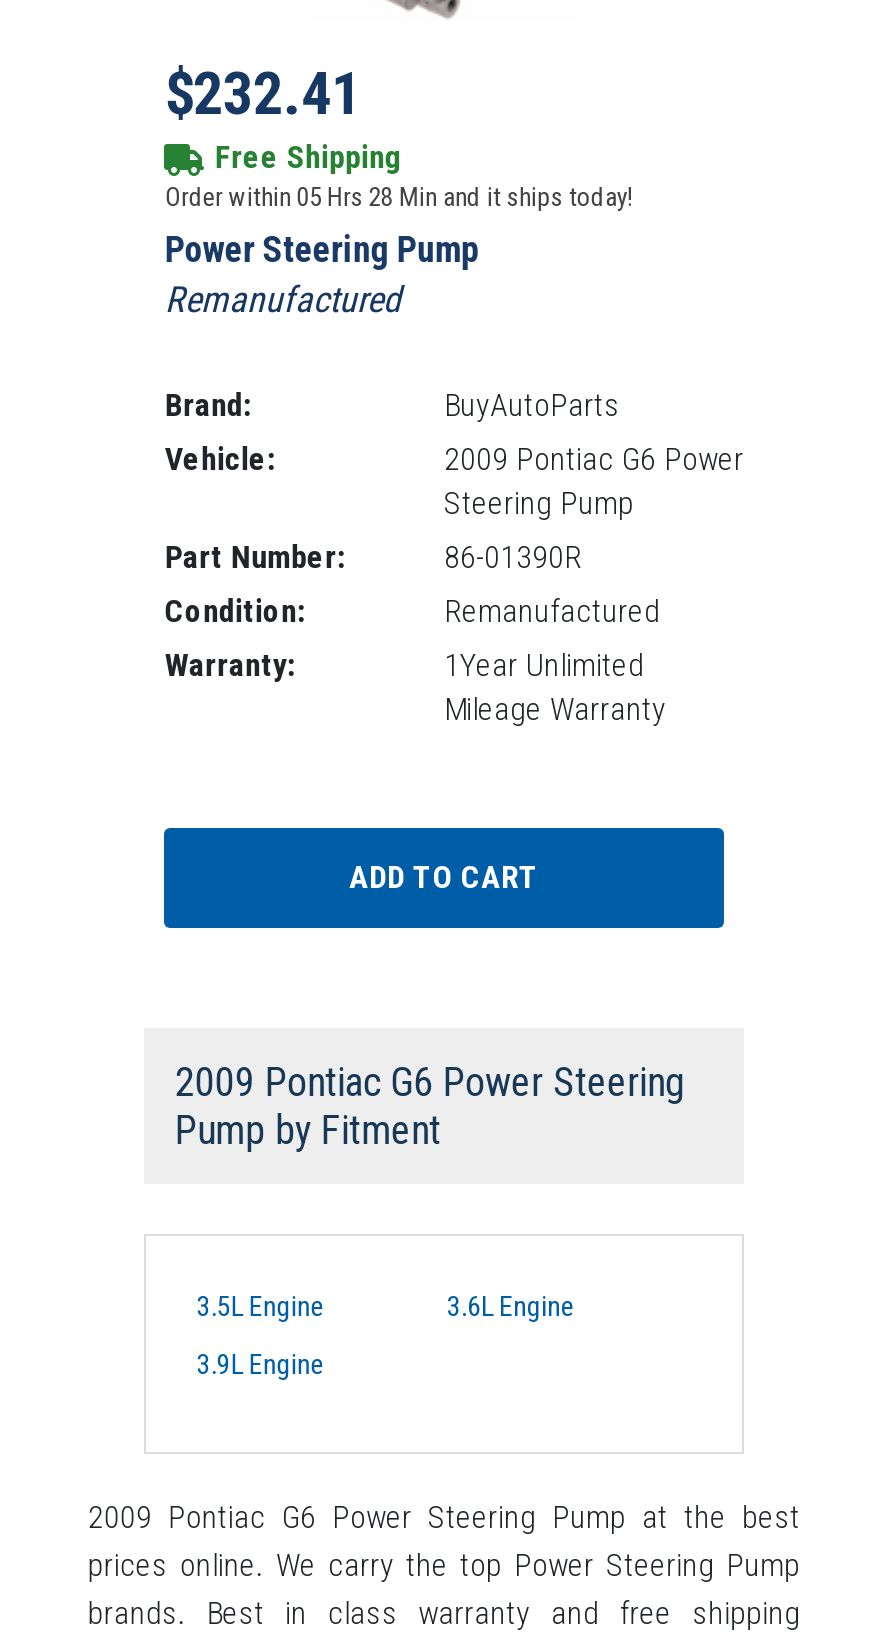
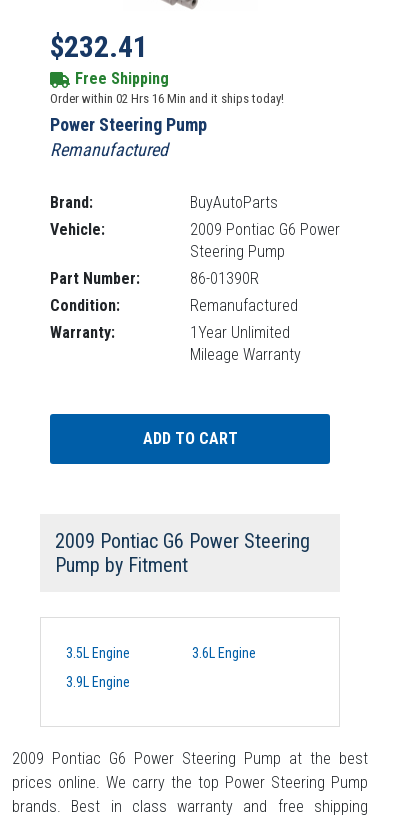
[165,182,633,212] Order within 05 Hrs 28 Min and it ships today! -> [50,91,284,106] Order within 02 Hrs 16 Min and it ships today!

